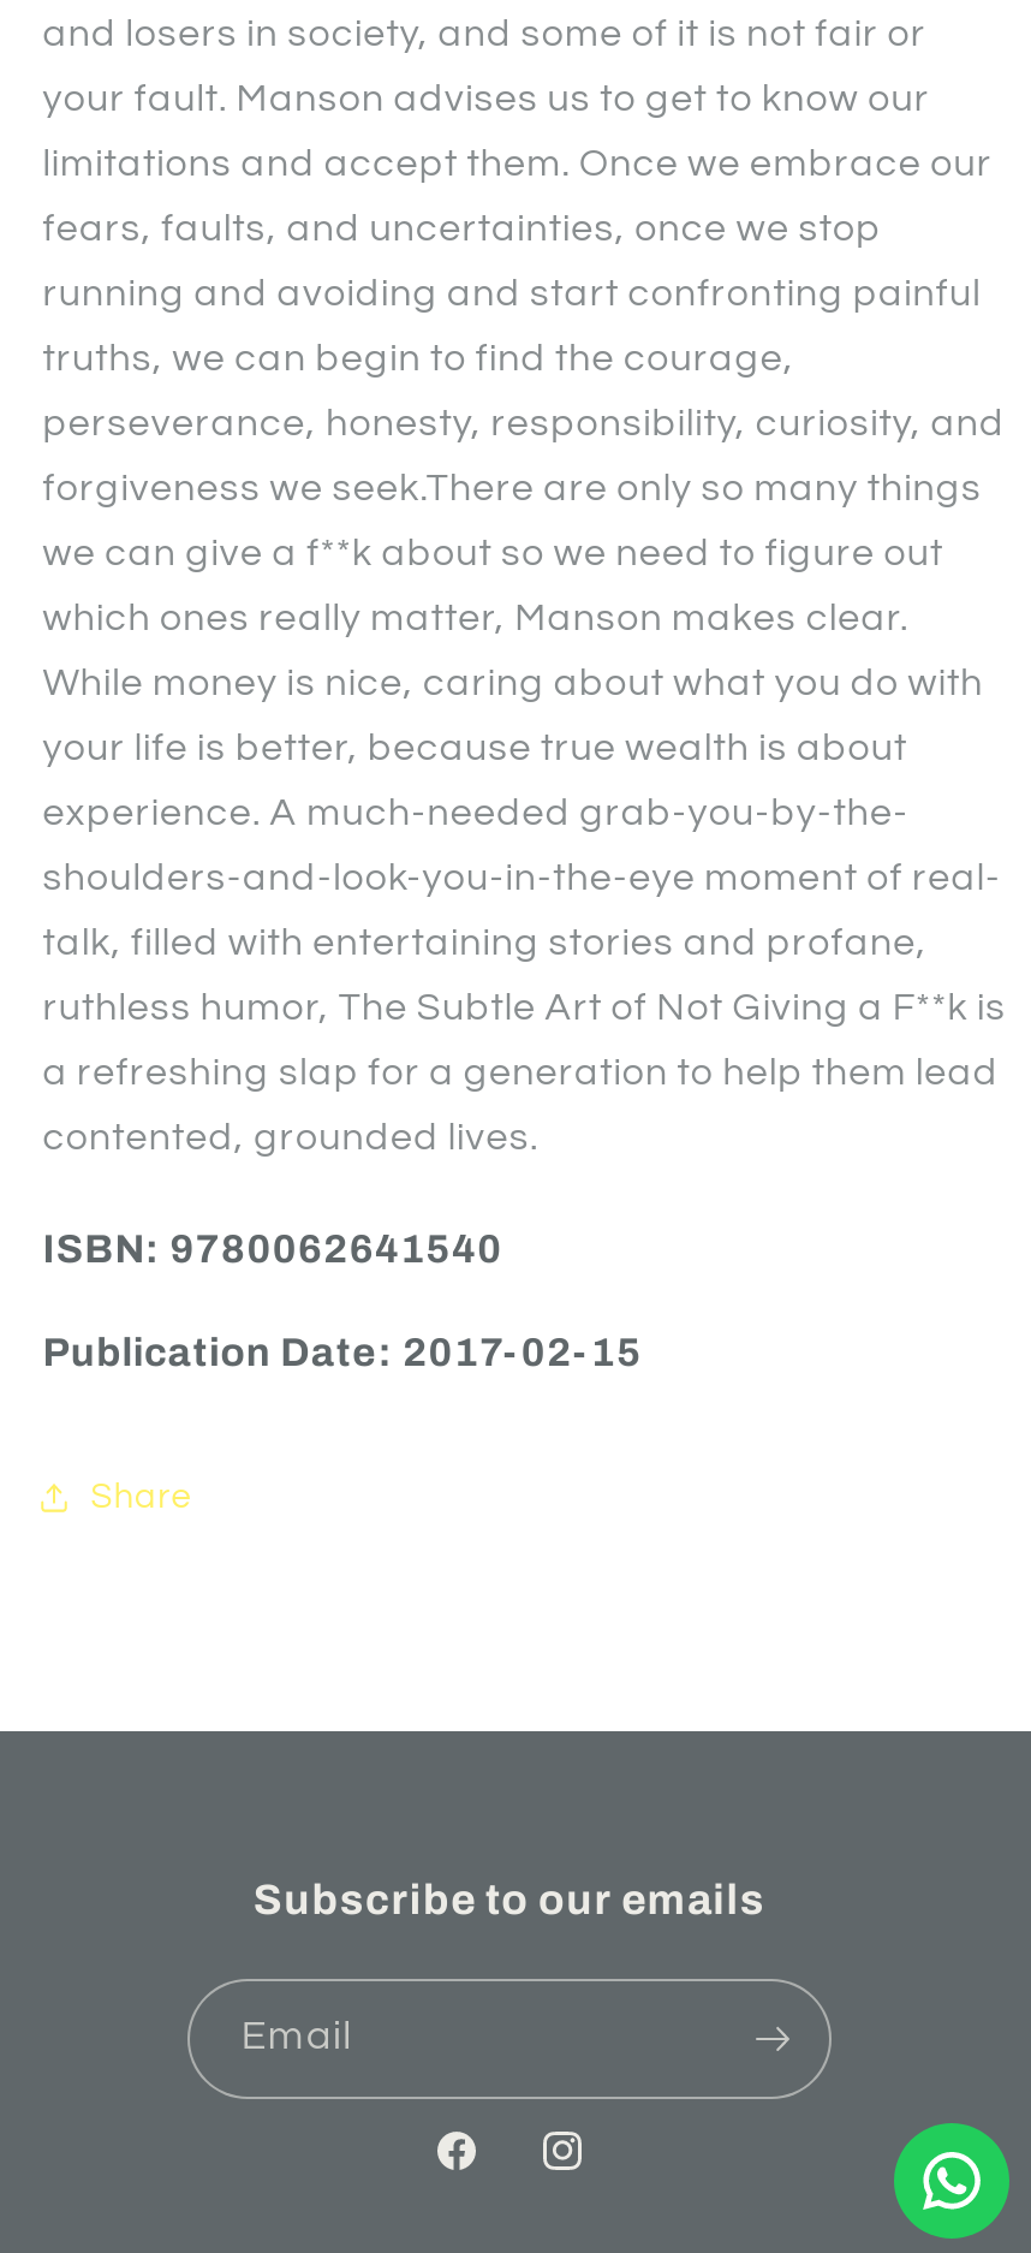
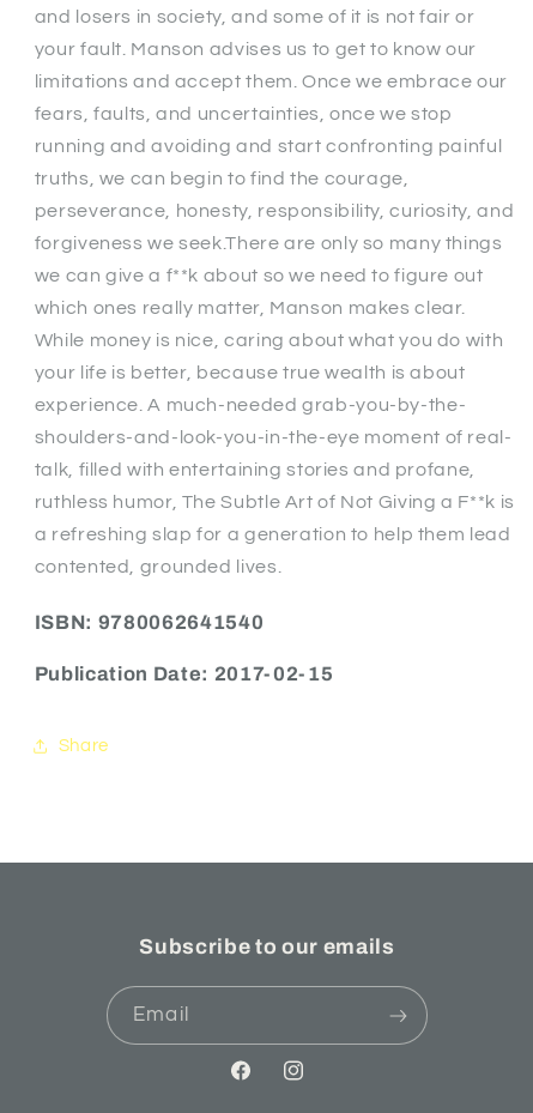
[892,2121,1012,2241] [image] -> none

